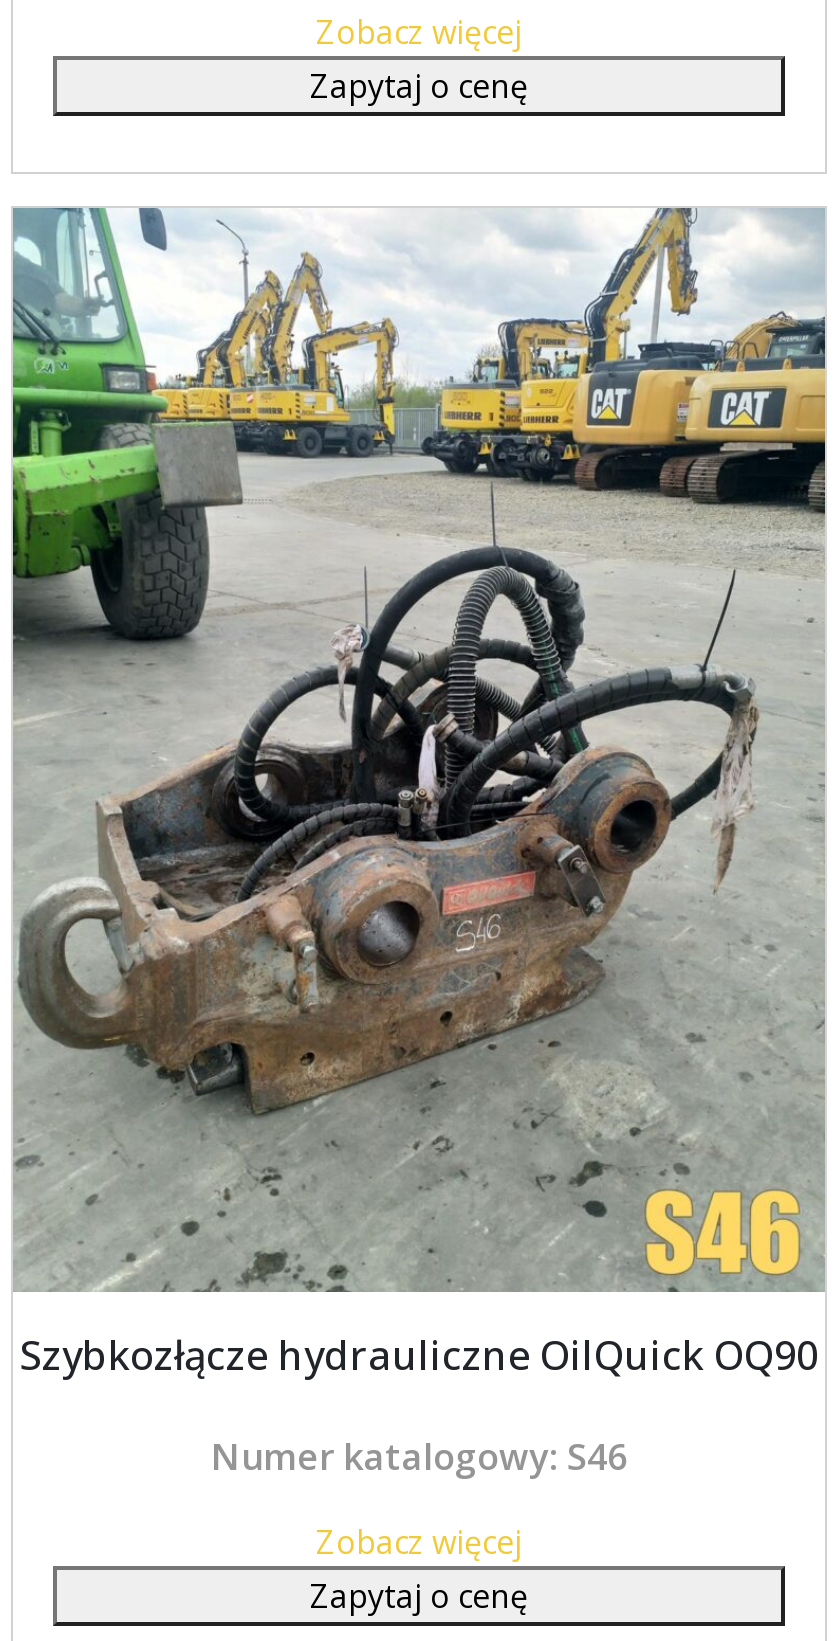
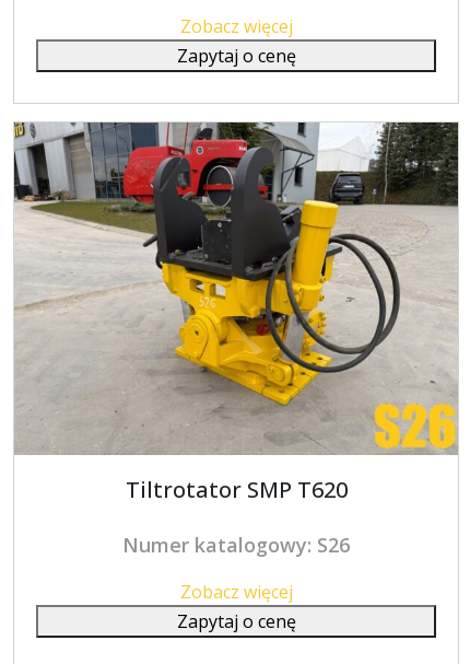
[11,206,827,1382] [image] | Szybkozłącze hydrauliczne OilQuick OQ90 -> [14,121,458,504] [image] | Tiltrotator SMP T620
[211,1432,627,1480] Numer katalogowy: S46 -> [122,532,350,558] Numer katalogowy: S26

